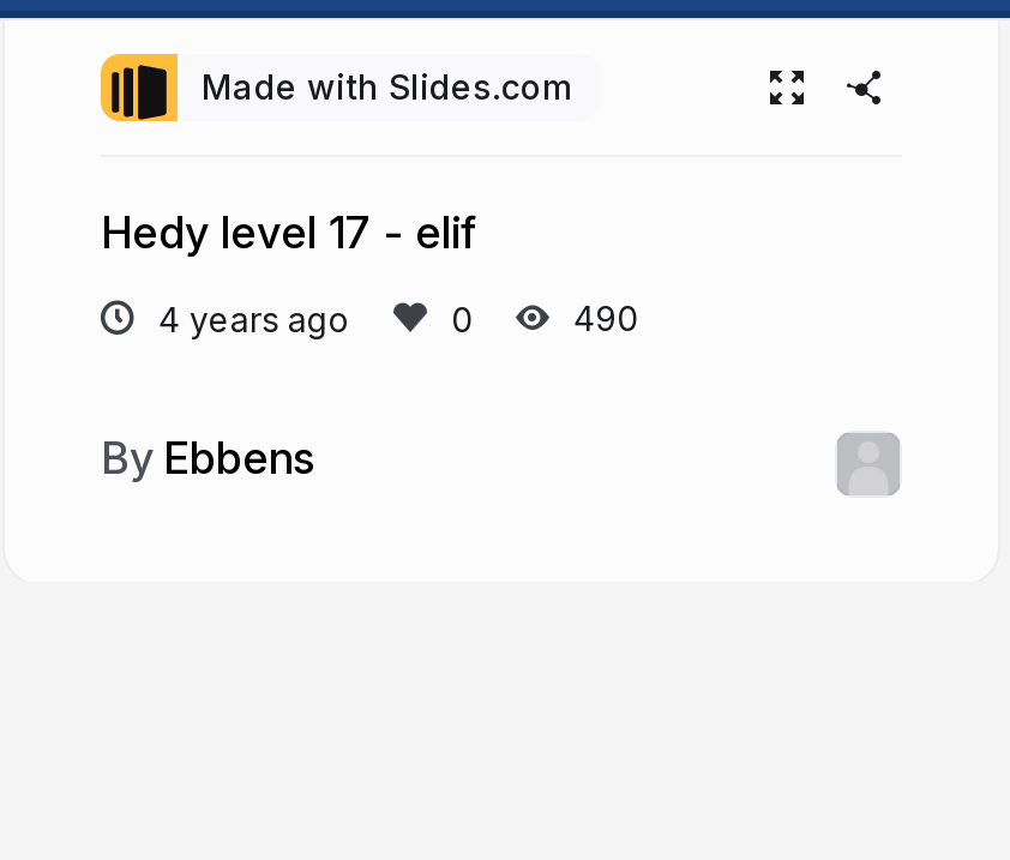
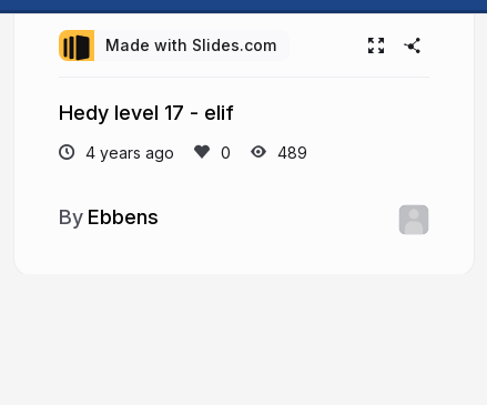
[573,298,638,339] 490 -> [277,143,307,162] 489

